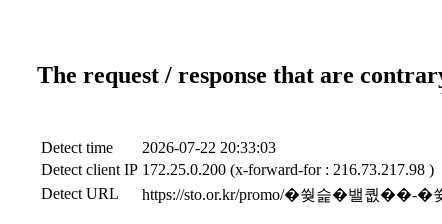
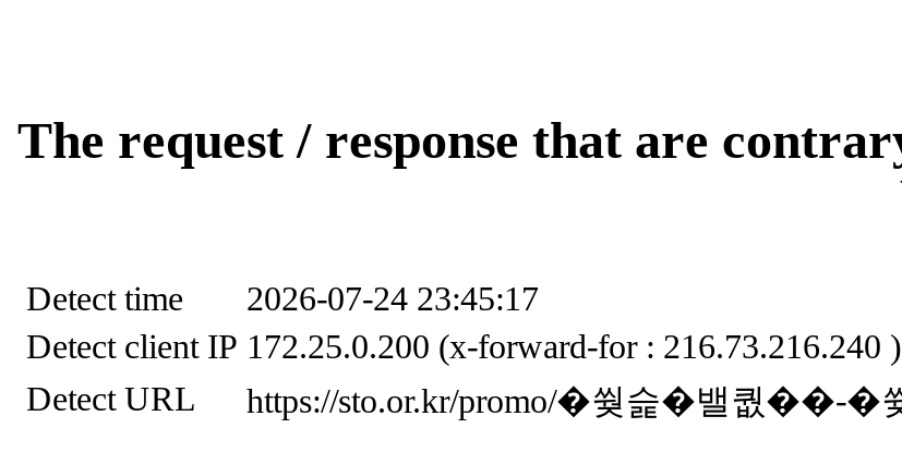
[40,139,275,156] Detect time 2026-07-22 20:33:03 -> [26,279,539,316] Detect time 2026-07-24 23:45:17
[40,161,433,178] Detect client IP 172.25.0.200 (x-forward-for : 216.73.217.98 ) -> [26,327,901,364] Detect client IP 172.25.0.200 (x-forward-for : 216.73.216.240 )

